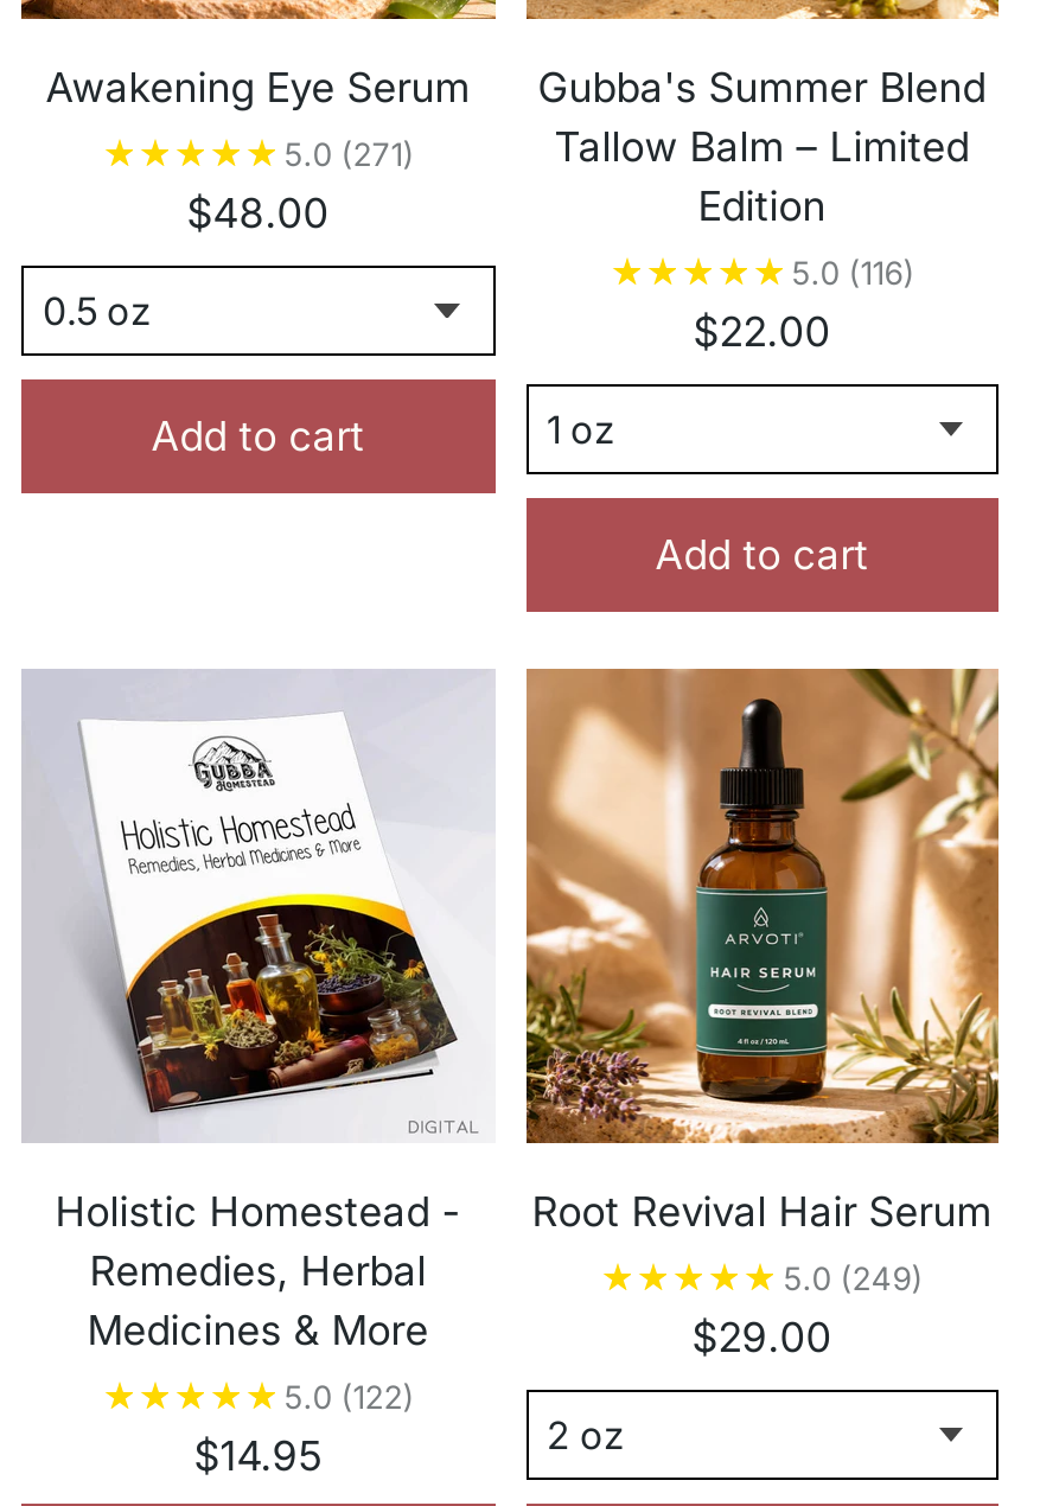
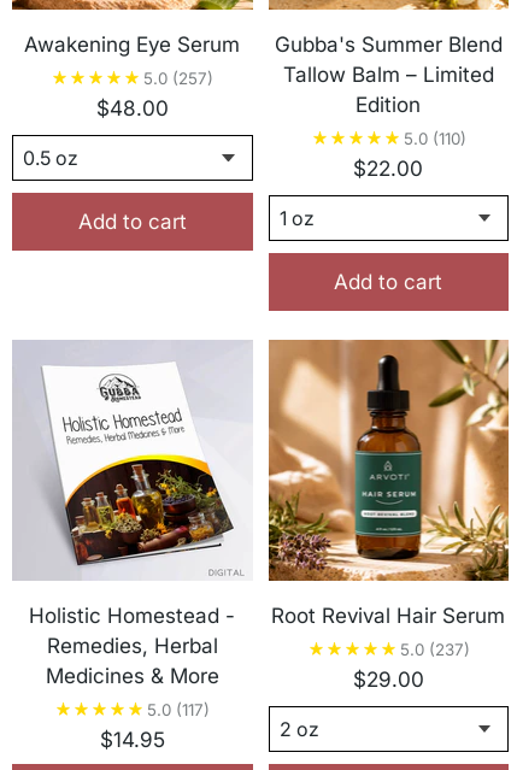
[284,136,415,174] 5.0 (271) -> [144,69,214,88] 5.0 (257)
[792,255,915,293] 5.0 (116) -> [403,129,466,149] 5.0 (110)
[783,1259,923,1297] 5.0 (249) -> [400,640,470,659] 5.0 (237)
[284,1378,415,1416] 5.0 (122) -> [147,700,210,719] 5.0 (117)

